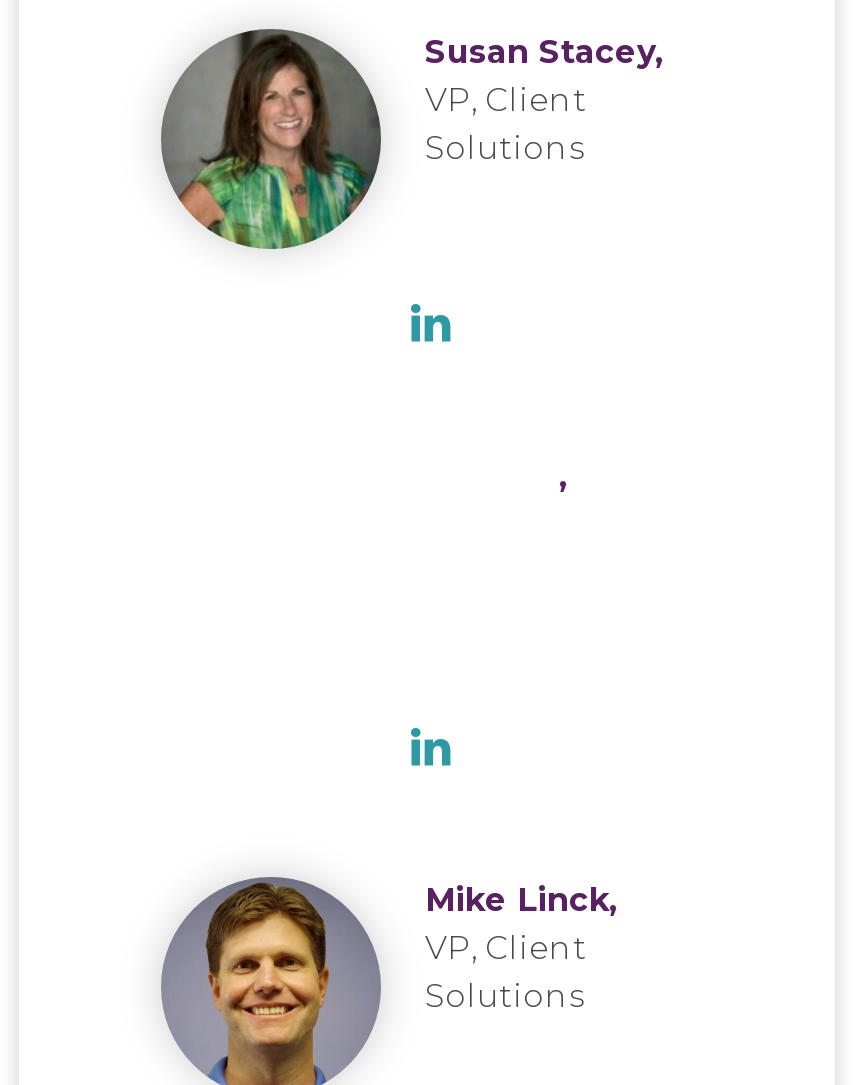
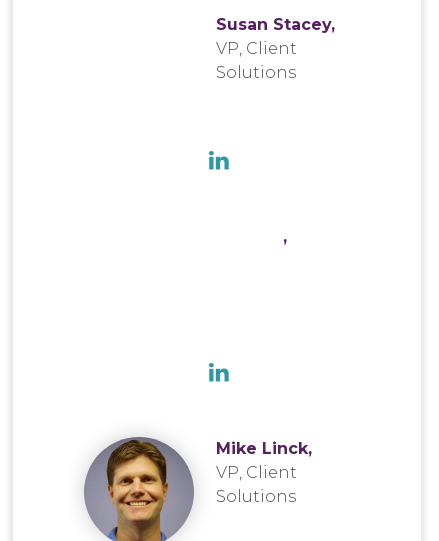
[157,25,385,253] [image] -> none

